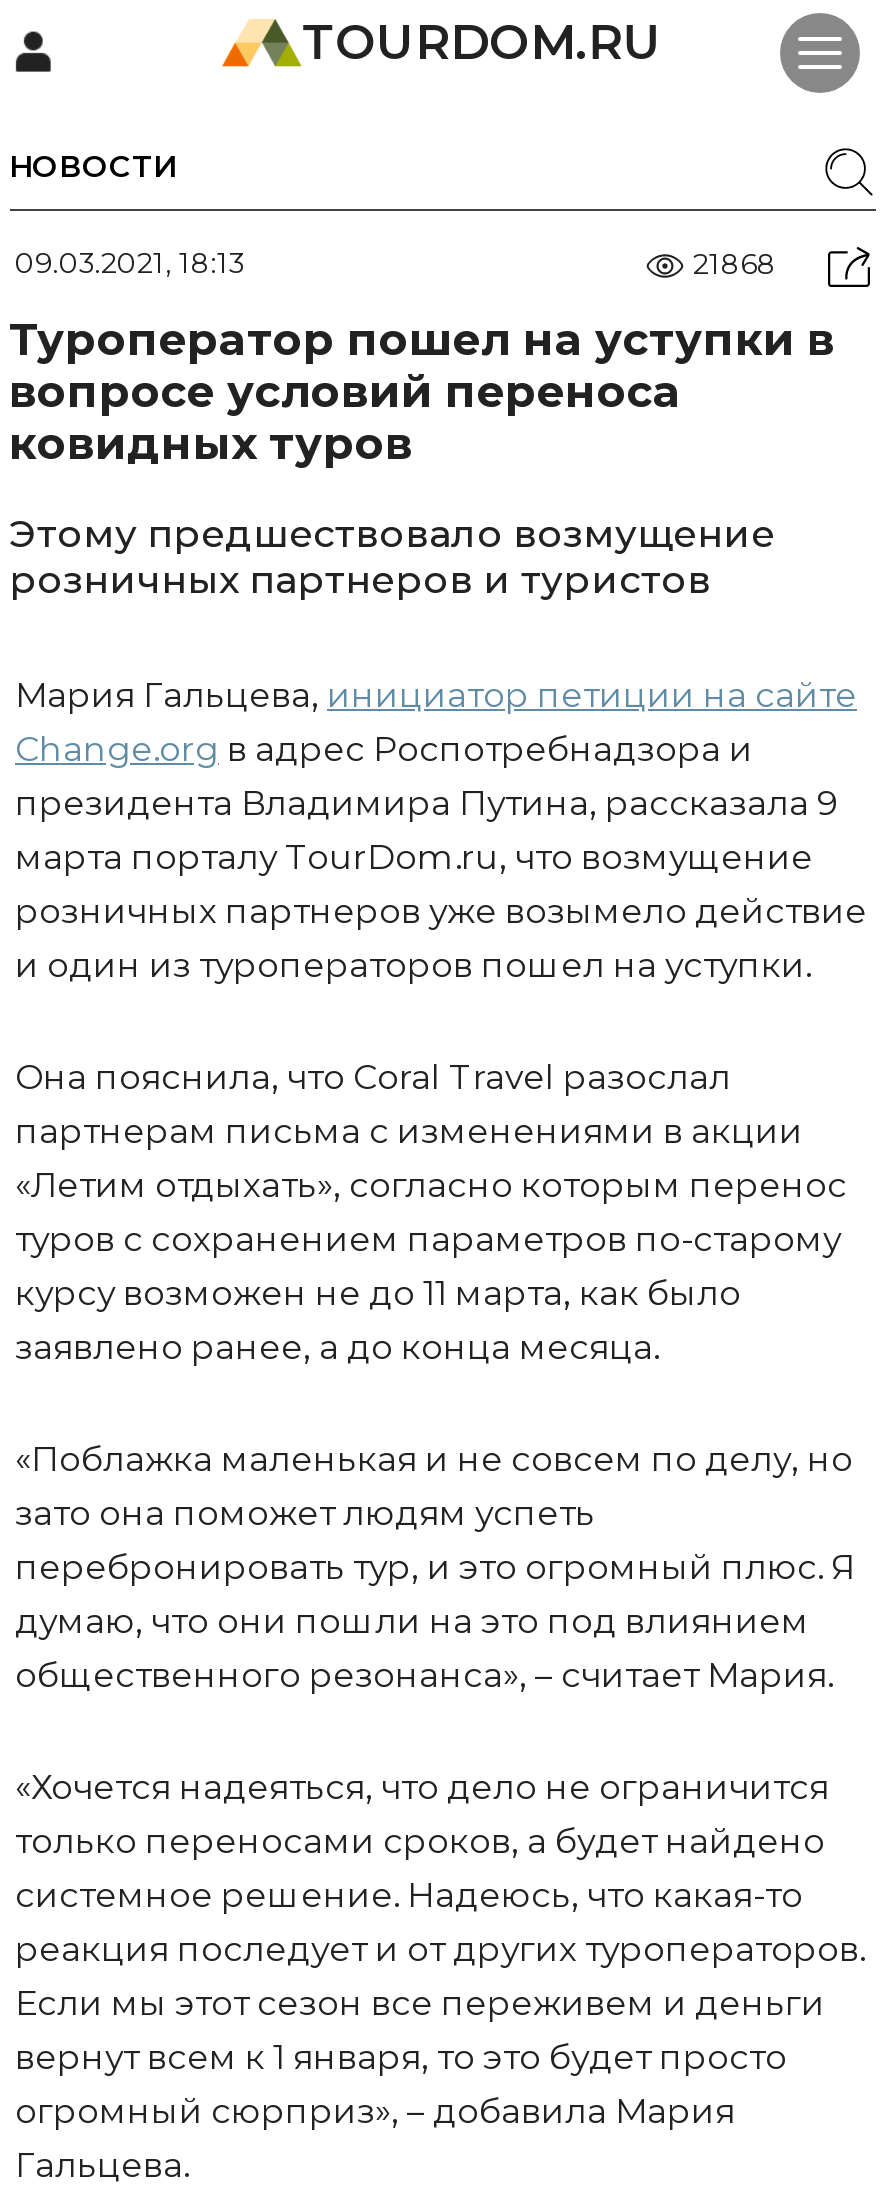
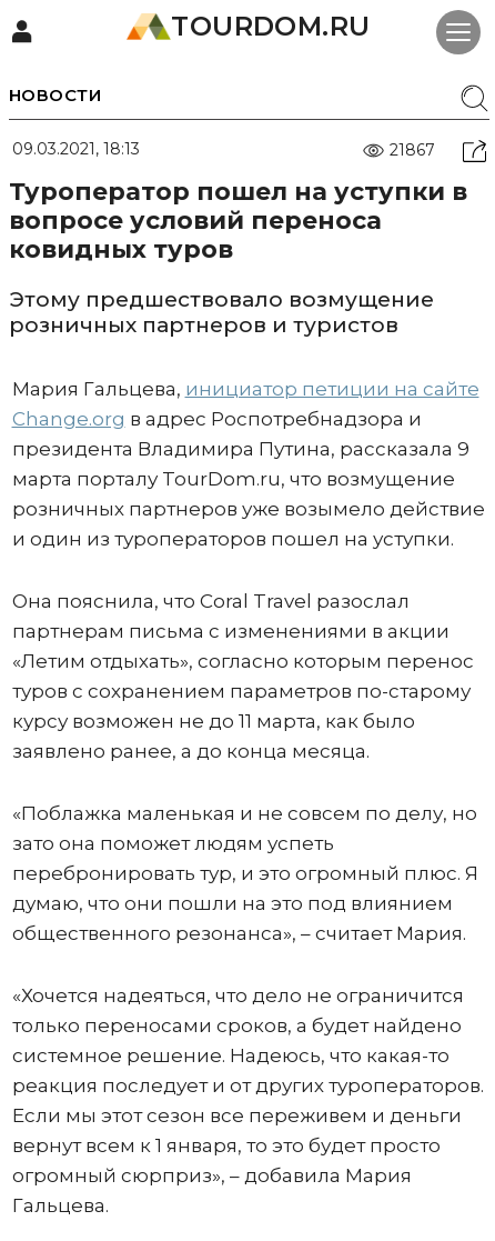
[685,246,777,282] 21868 -> [385,140,435,160] 21867

